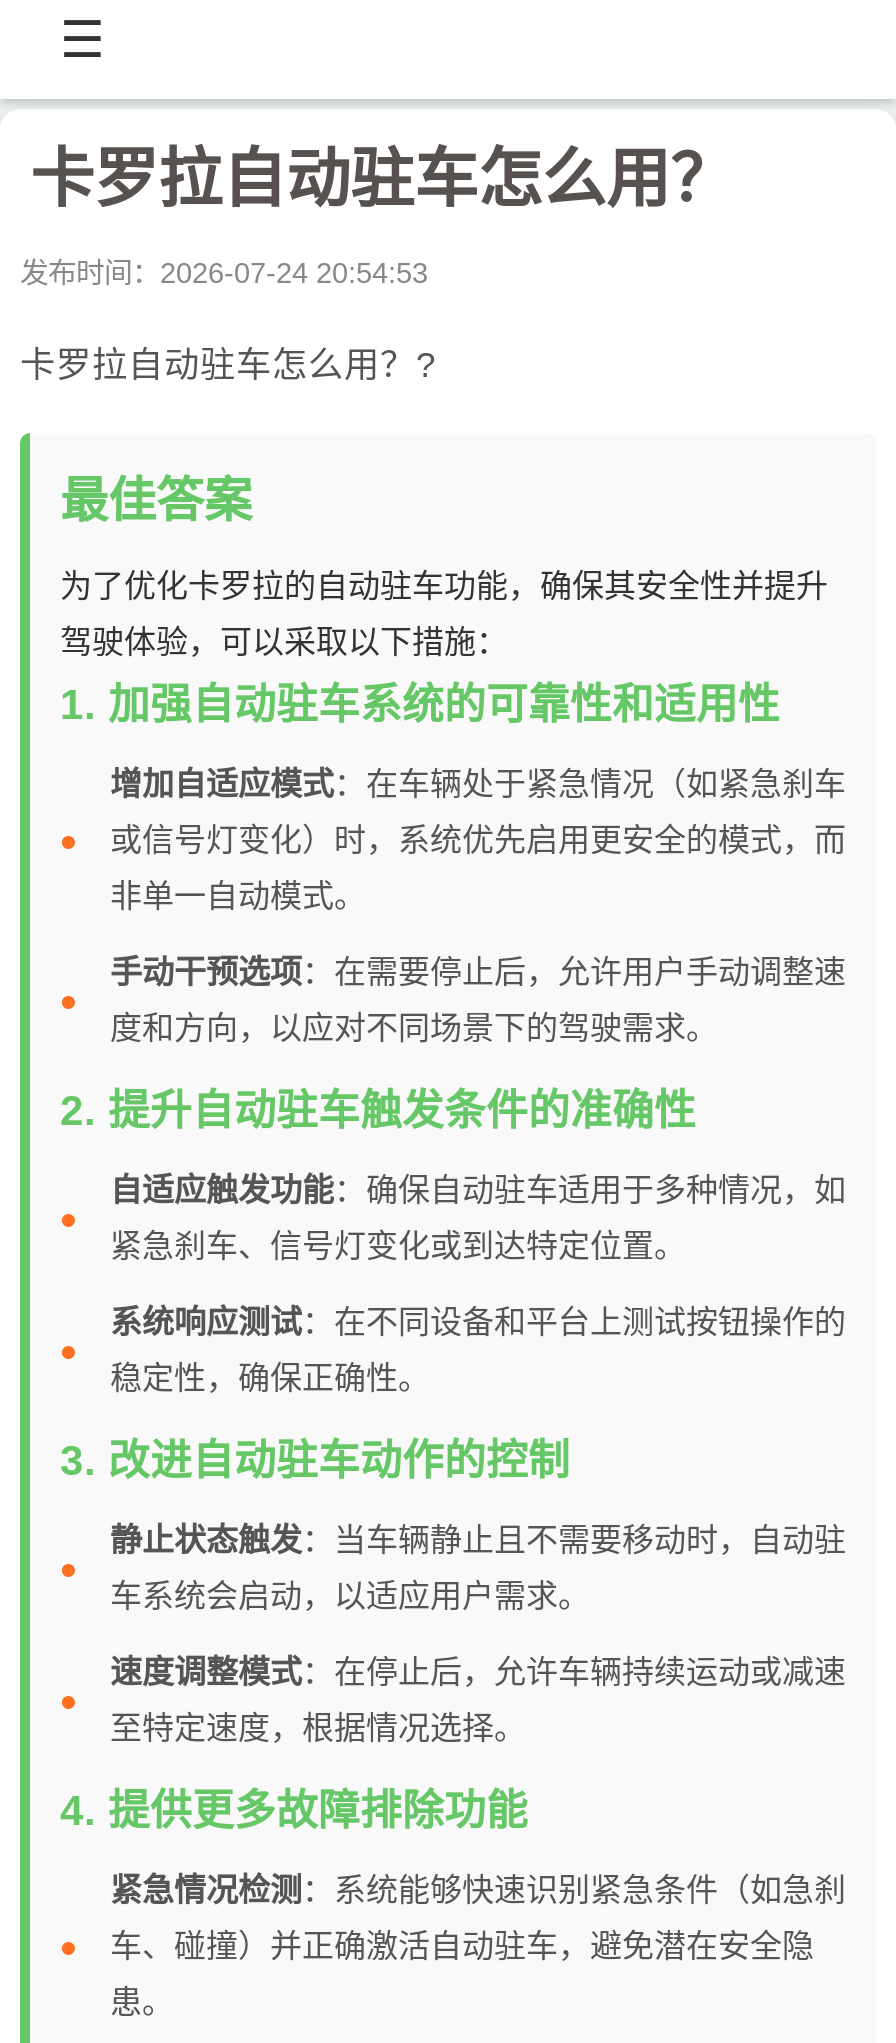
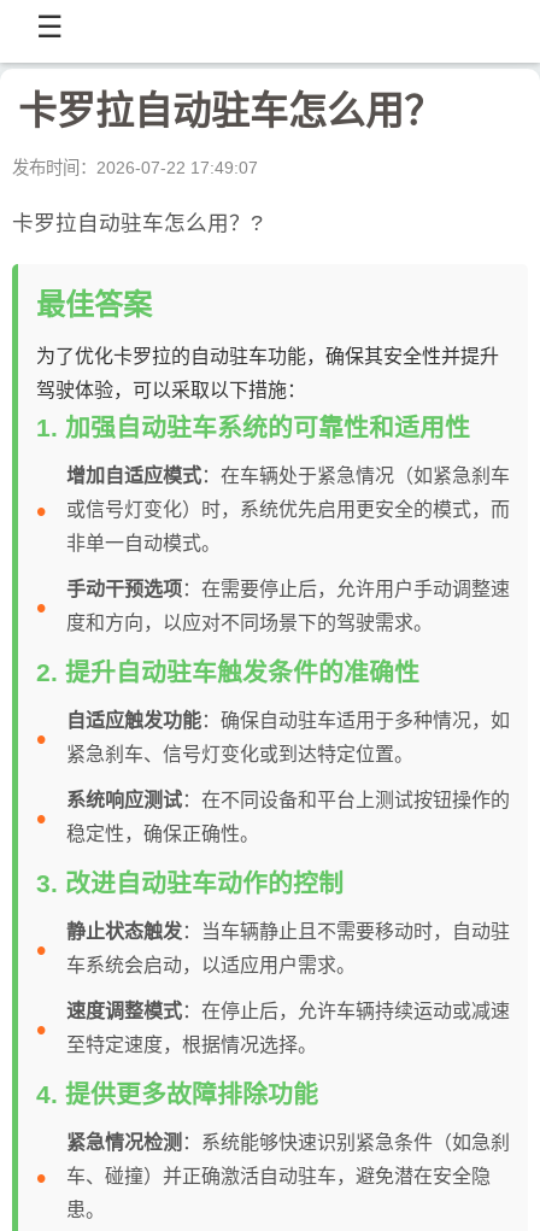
[20,257,428,289] 发布时间：2026-07-24 20:54:53 -> [12,158,258,177] 发布时间：2026-07-22 17:49:07

